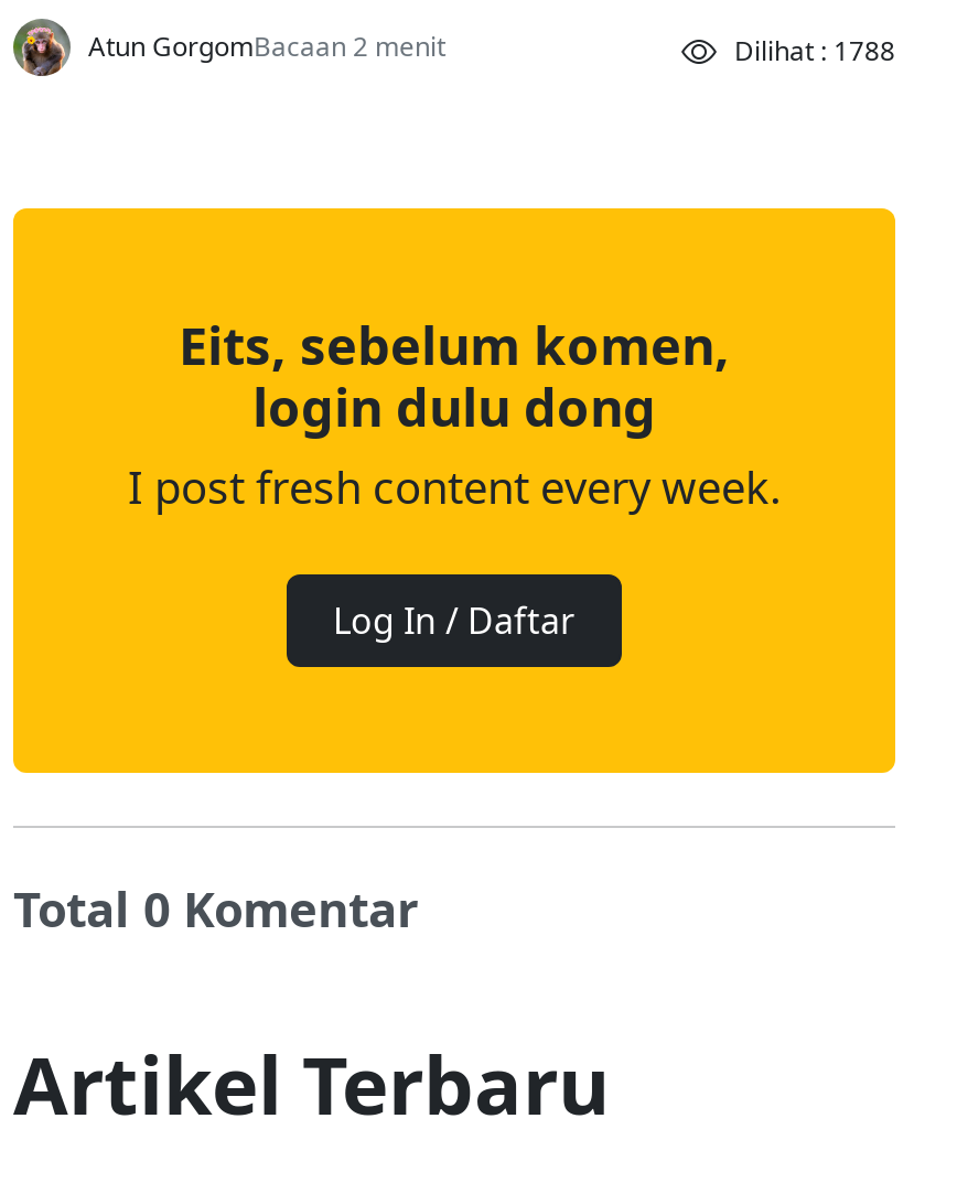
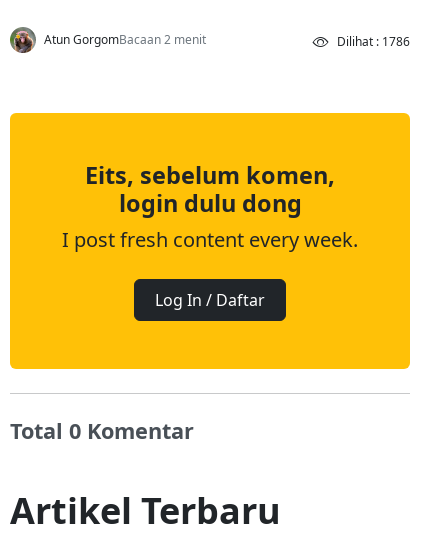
[734,32,895,70] Dilihat : 1788 -> [337,33,410,50] Dilihat : 1786

